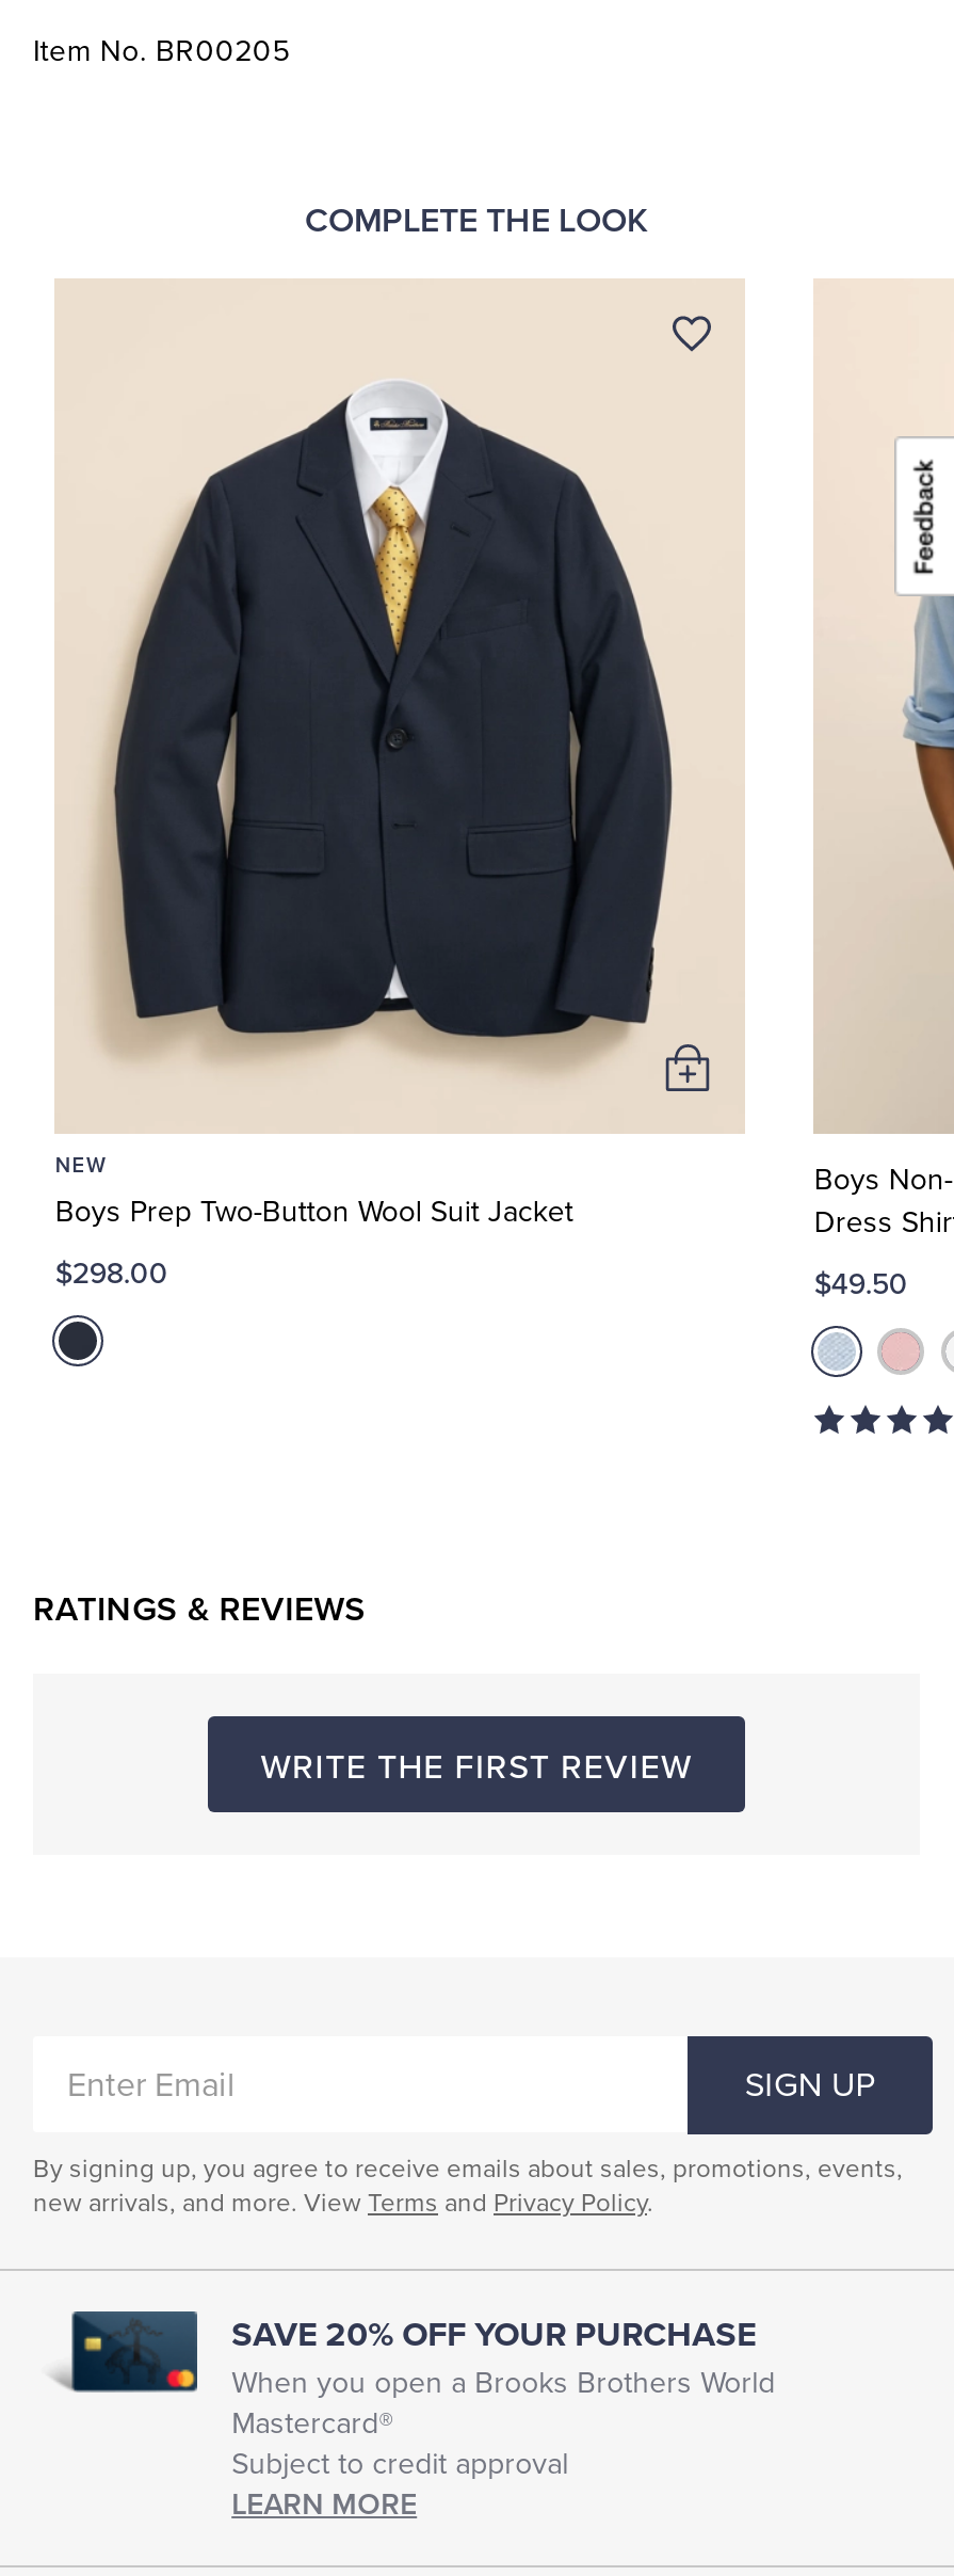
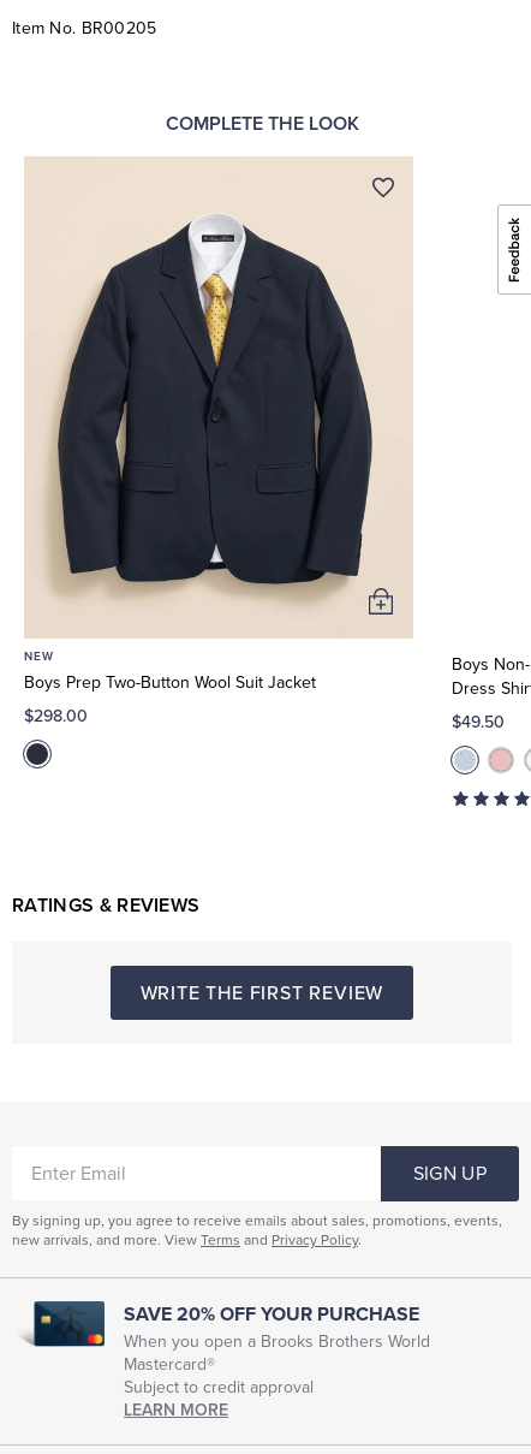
[813,278,948,1134] [image] -> none

